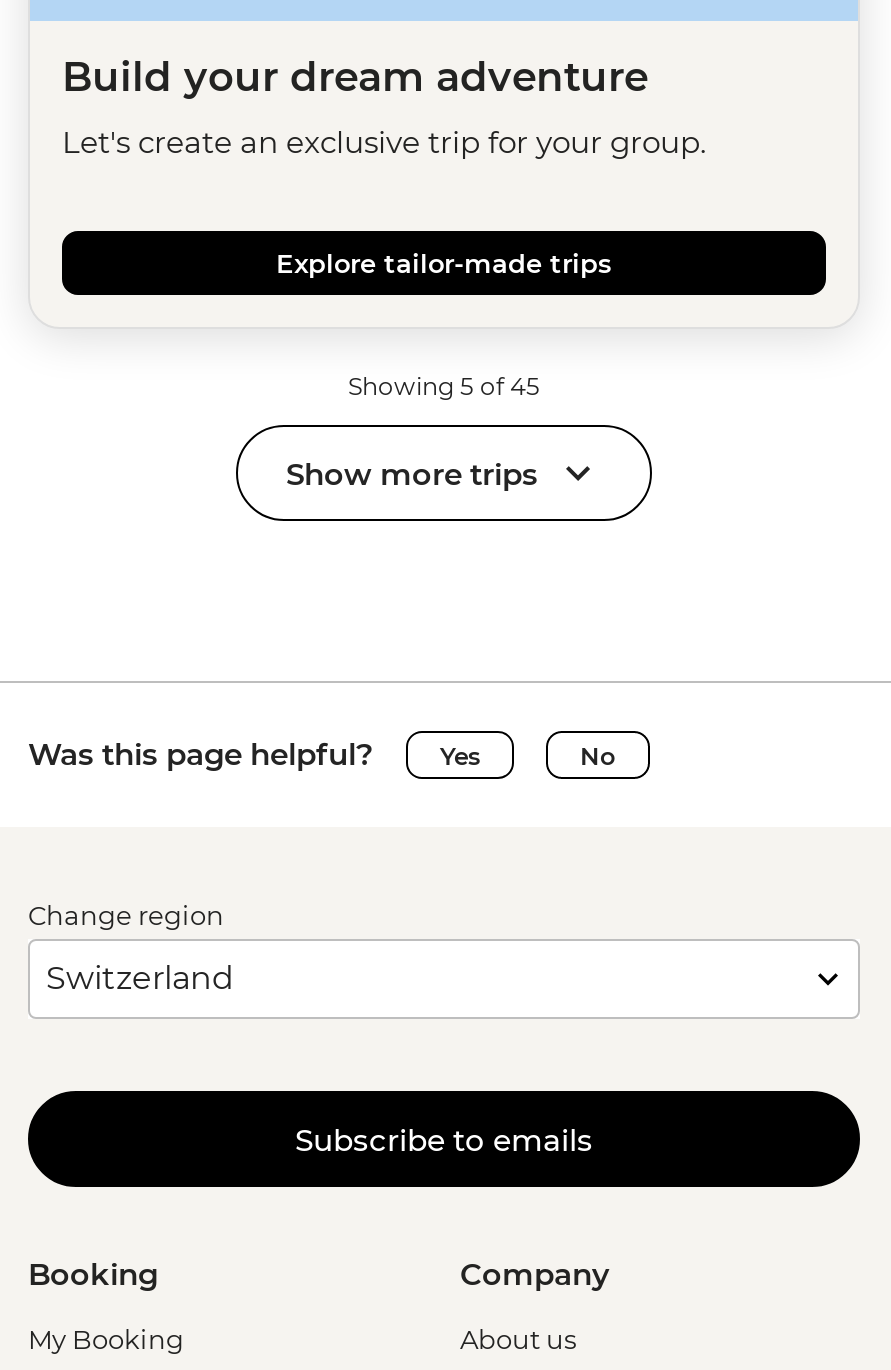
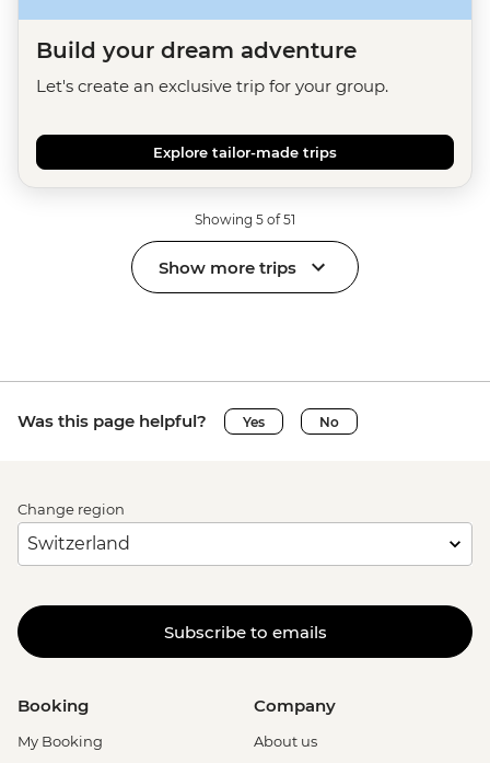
[348,372,540,402] Showing 5 of 45 -> [195,212,295,228] Showing 5 of 51

